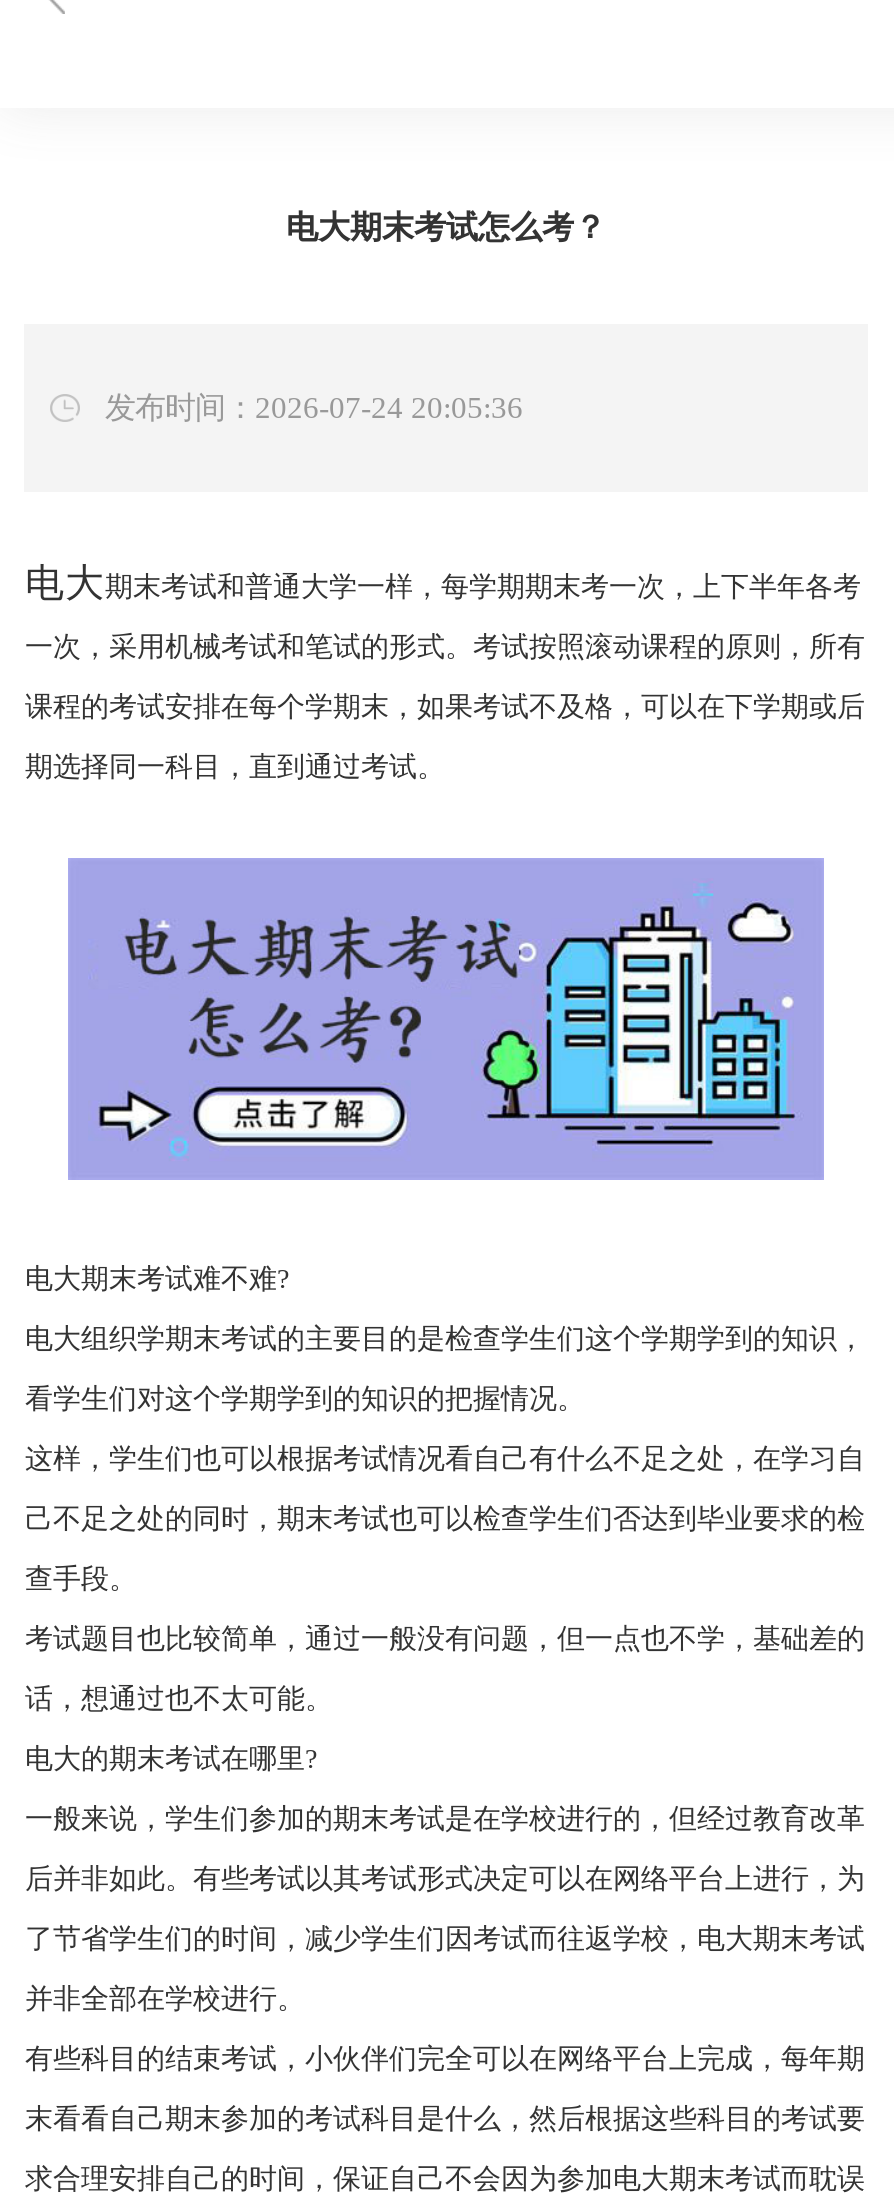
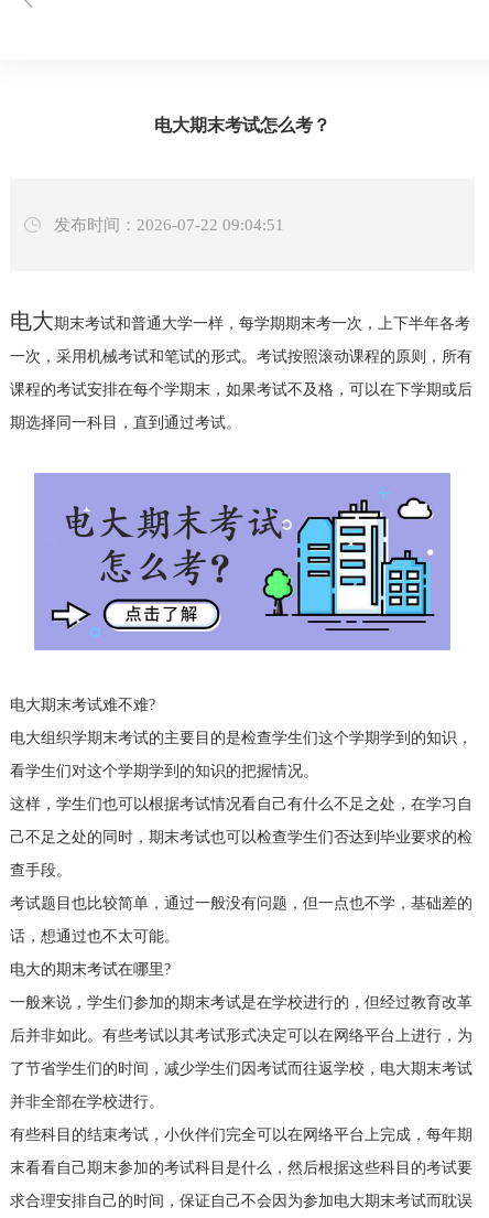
[105,389,523,423] 发布时间：2026-07-24 20:05:36 -> [55,214,285,233] 发布时间：2026-07-22 09:04:51

